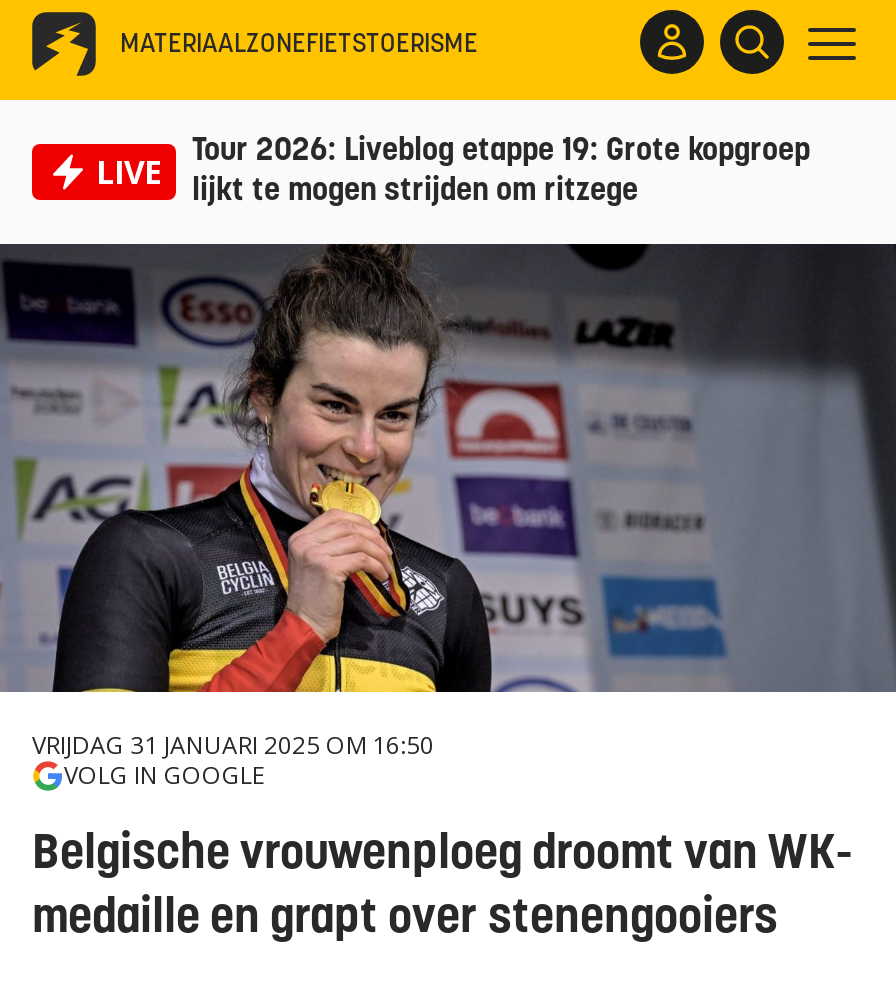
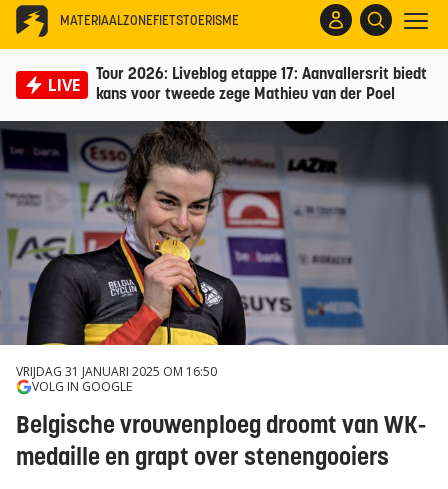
[192,136,810,208] Tour 2026: Liveblog etappe 19: Grote kopgroep | lijkt te mogen strijden om ritzege -> [96,67,427,103] Tour 2026: Liveblog etappe 17: Aanvallersrit biedt | kans voor tweede zege Mathieu van der Poel

